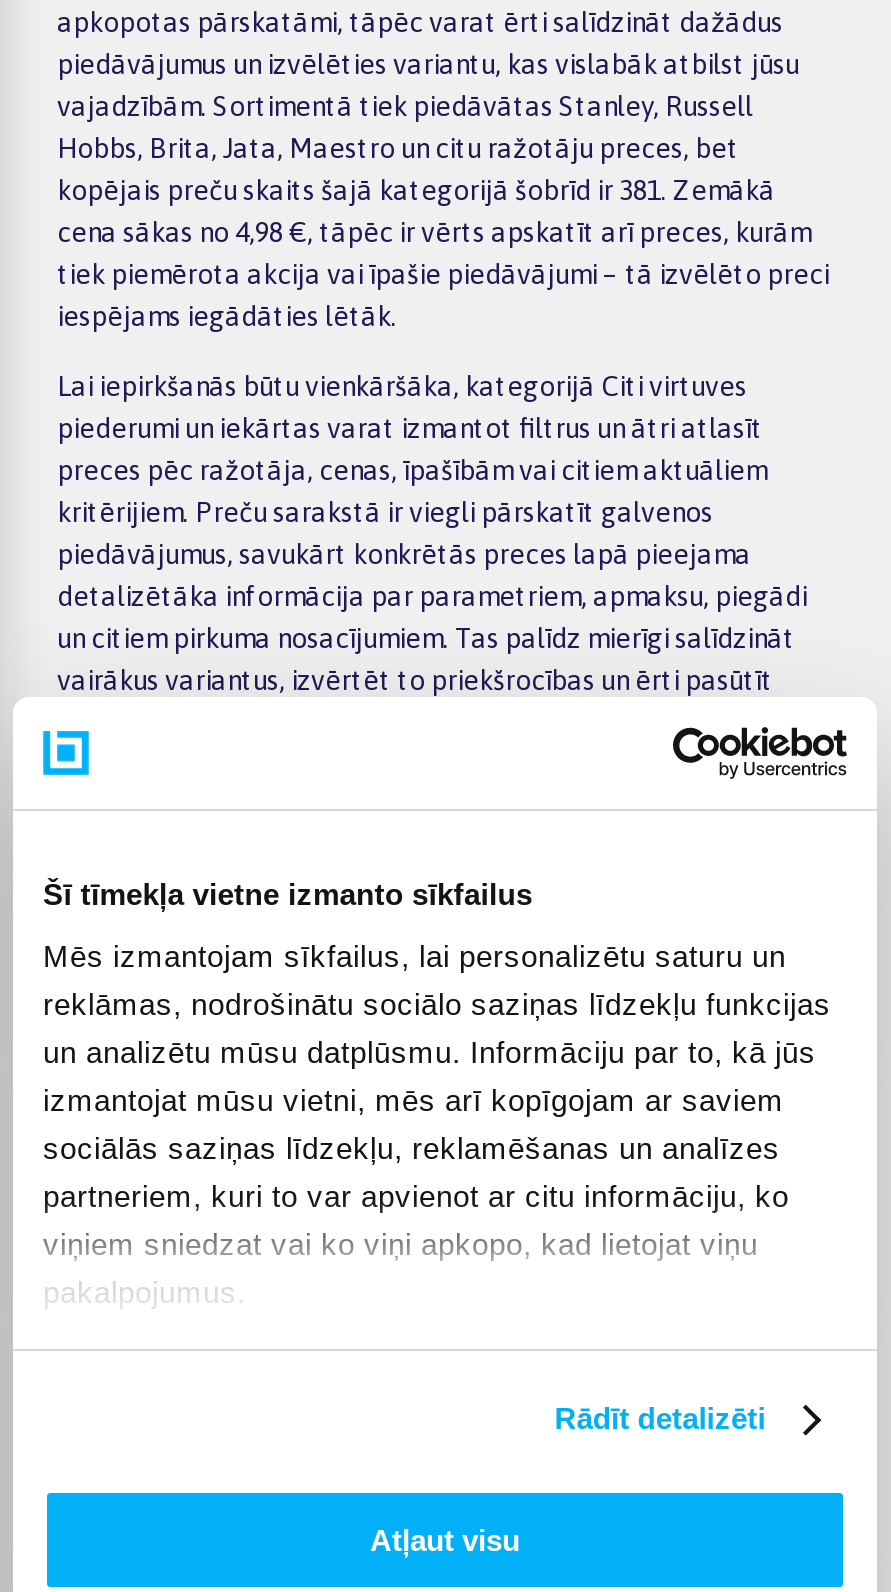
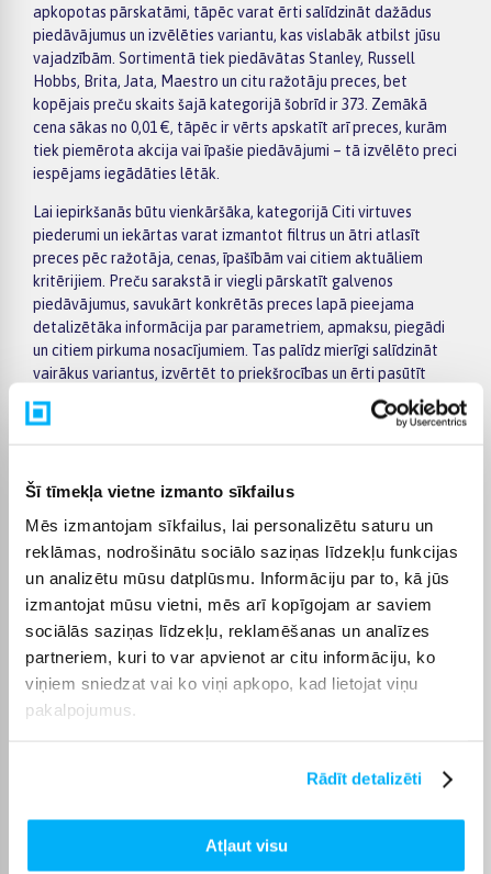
[57,174,775,206] kopējais preču skaits šajā kategorijā šobrīd ir 381. Zemākā -> [33,95,427,113] kopējais preču skaits šajā kategorijā šobrīd ir 373. Zemākā
[57,216,811,248] cena sākas no 4,98 €, tāpēc ir vērts apskatīt arī preces, kurām -> [33,118,447,136] cena sākas no 0,01 €, tāpēc ir vērts apskatīt arī preces, kurām

